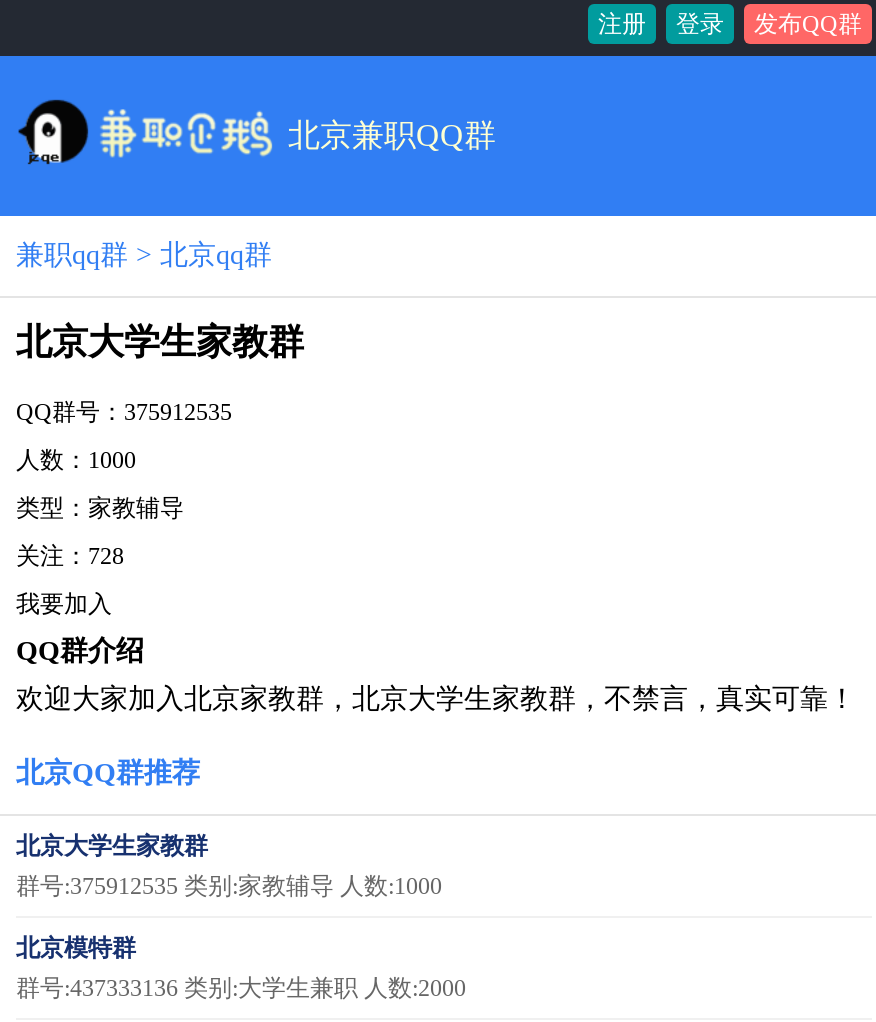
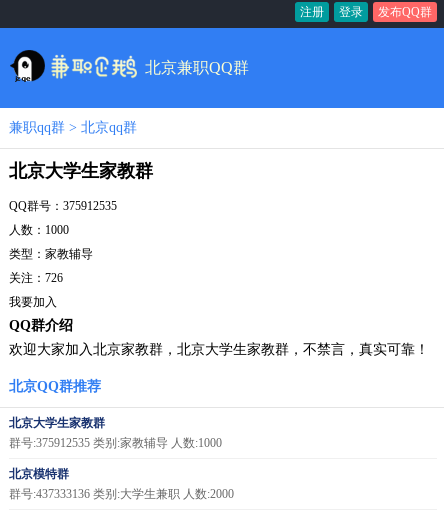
[16,542,124,570] 关注：728 -> [9,271,63,285] 关注：726

